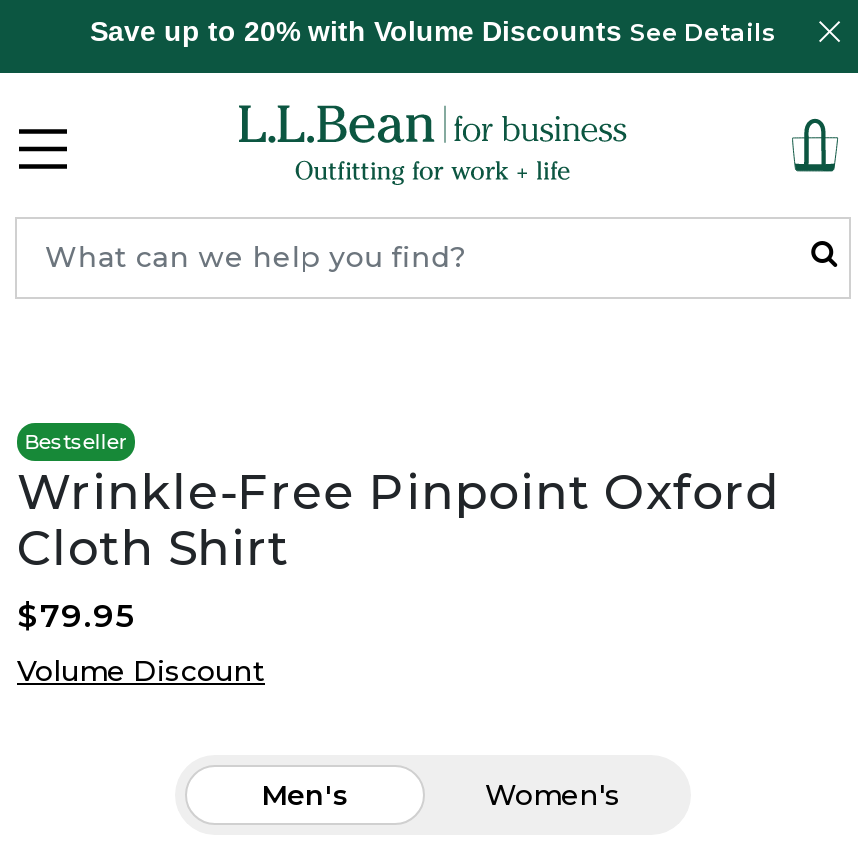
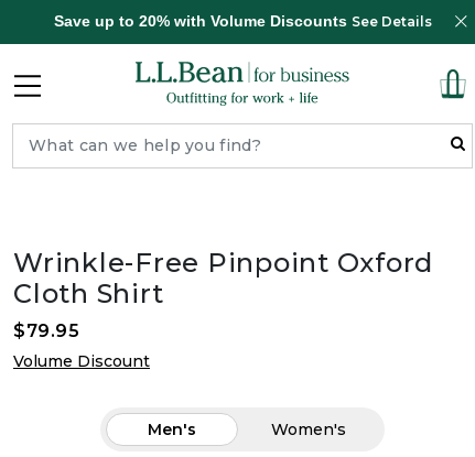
[25,429,127,455] Bestseller -> none

